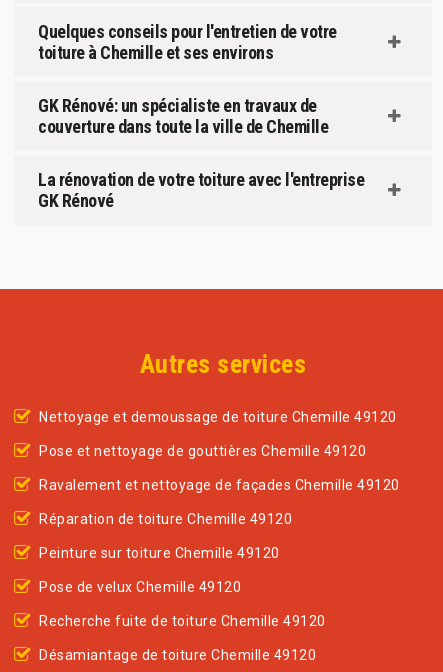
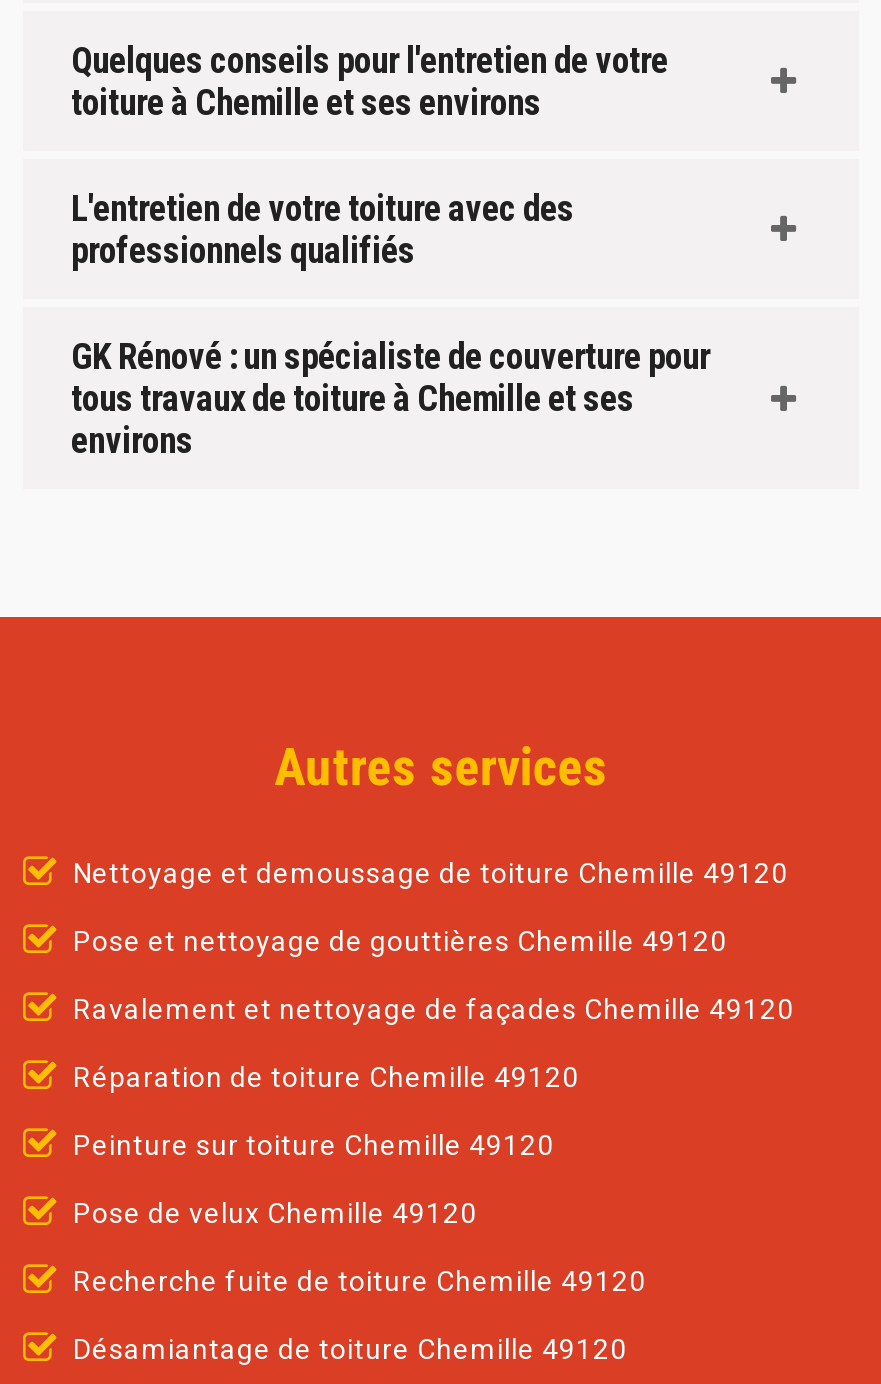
[38,95,328,137] GK Rénové: un spécialiste en travaux de | couverture dans toute la ville de Chemille -> [71,188,574,272] L'entretien de votre toiture avec des | professionnels qualifiés
[38,169,364,211] La rénovation de votre toiture avec l'entreprise | GK Rénové -> [71,336,710,462] GK Rénové : un spécialiste de couverture pour | tous travaux de toiture à Chemille et ses | environs

